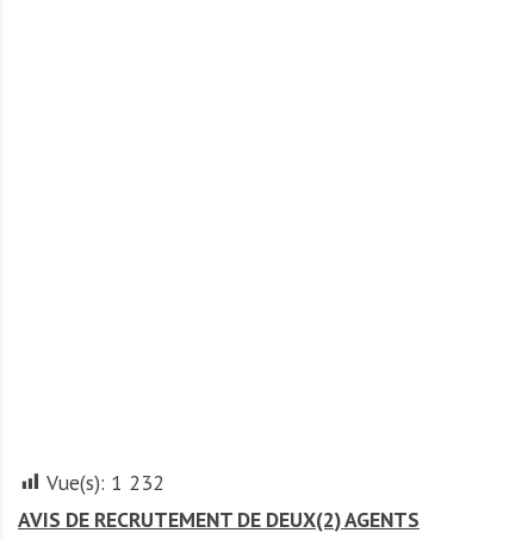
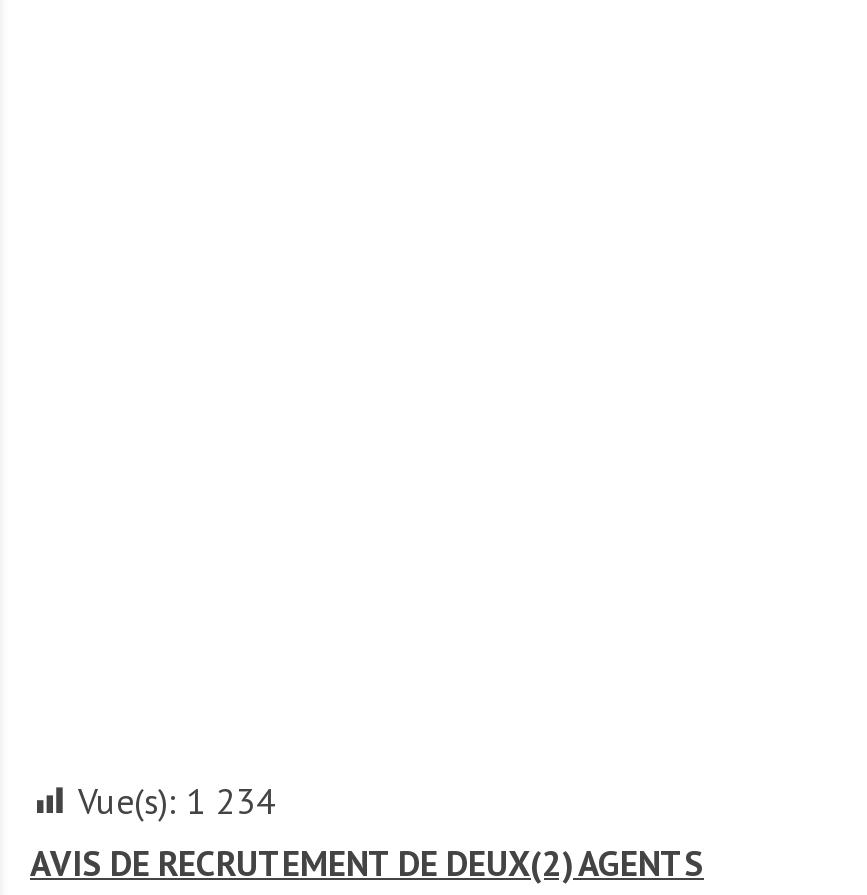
[46,468,164,496] Vue(s): 1 232 -> [78,778,276,824] Vue(s): 1 234

